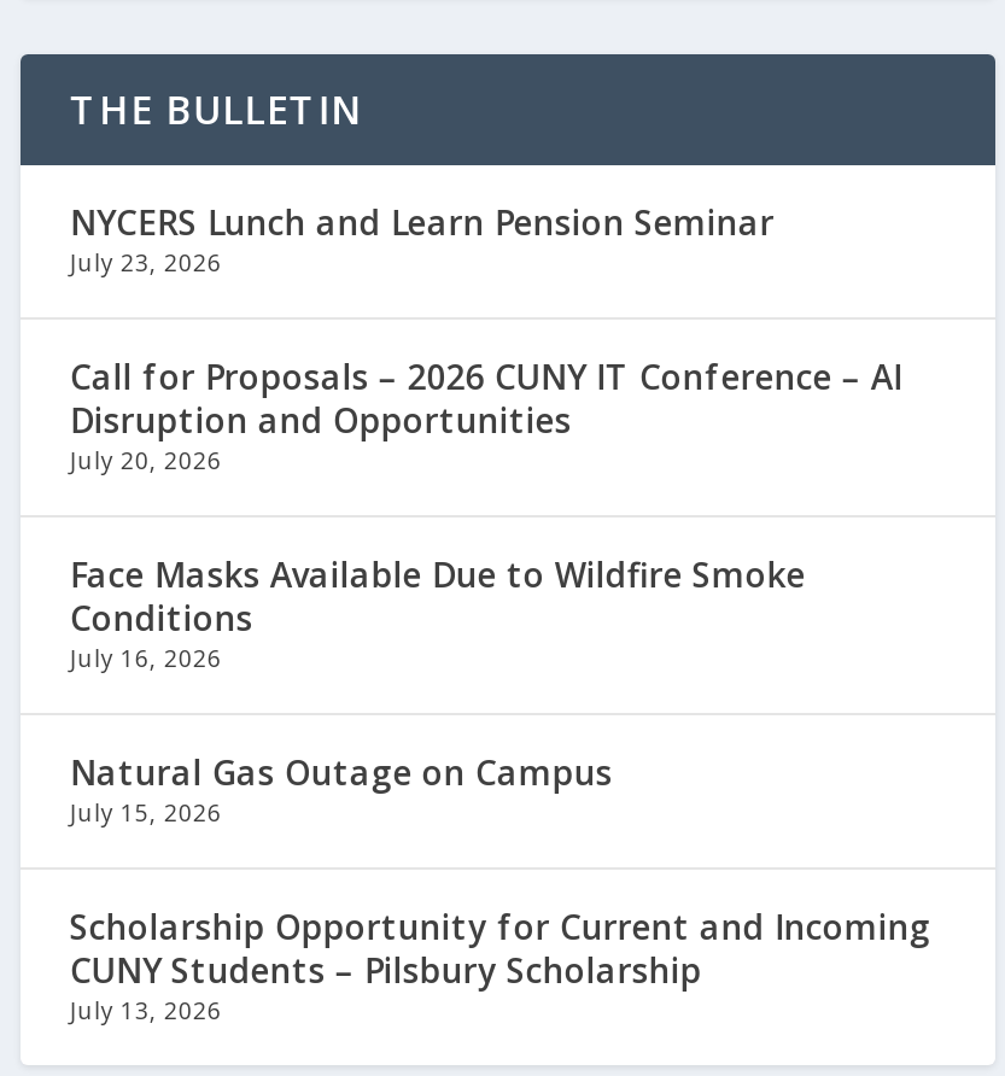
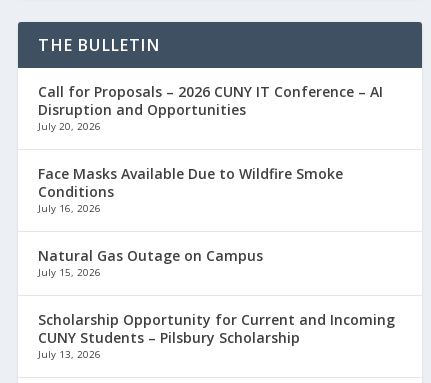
[70,198,774,278] NYCERS Lunch and Learn Pension Seminar | July 23, 2026 -> none

